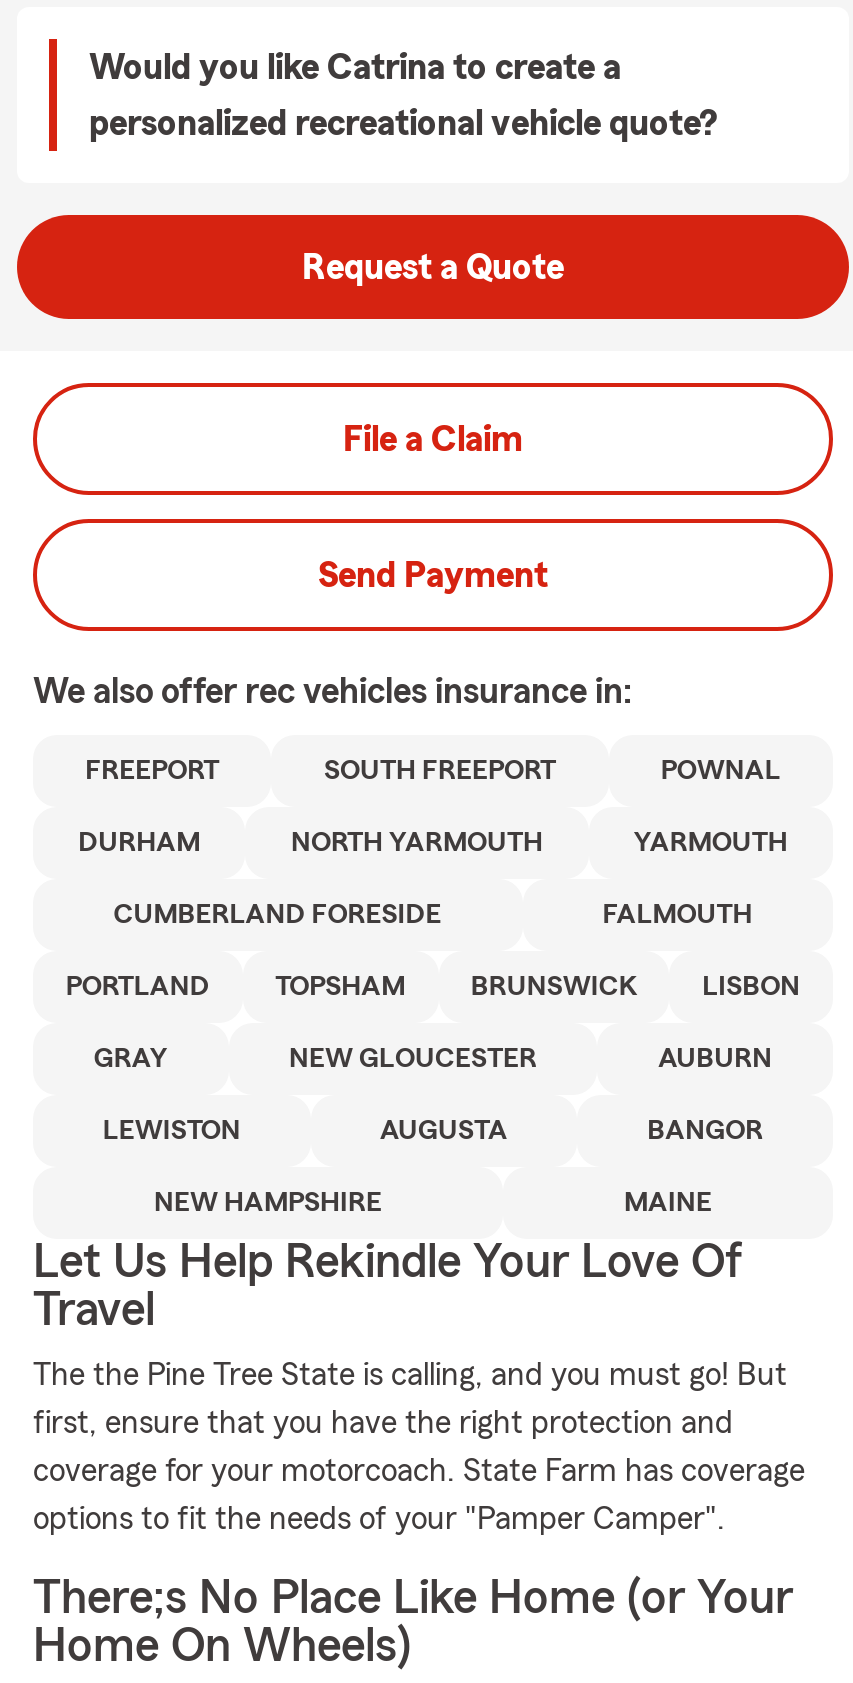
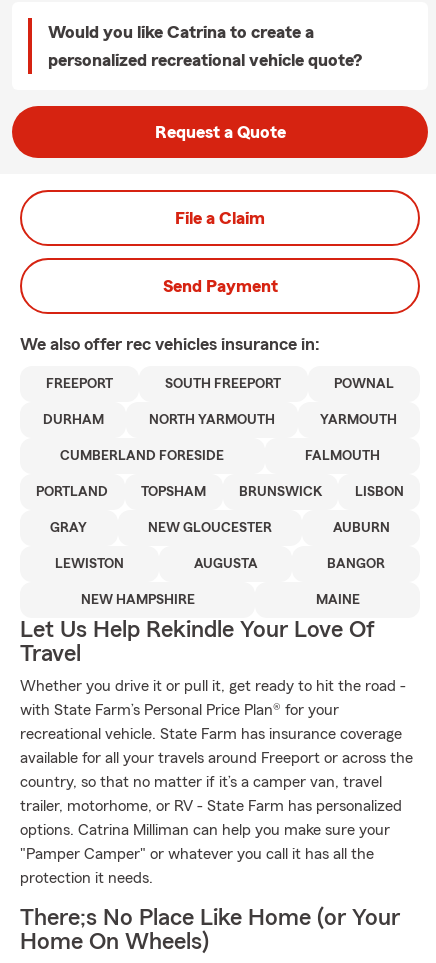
[33,1359,805,1535] The the Pine Tree State is calling, and you must go! But | first, ensure that you have the right protection and | coverage for your motorcoach. State Farm has coverage | options to fit the needs of your "Pamper Camper". -> [20,678,413,886] Whether you drive it or pull it, get ready to hit the road - | with State Farm’s Personal Price Plan® for your | recreational vehicle. State Farm has insurance coverage | available for all your travels around Freeport or across the | country, so that no matter if it’s a camper van, travel | trailer, motorhome, or RV - State Farm has personalized | options. Catrina Milliman can help you make sure your | "Pamper Camper" or whatever you call it has all the | protection it needs.

